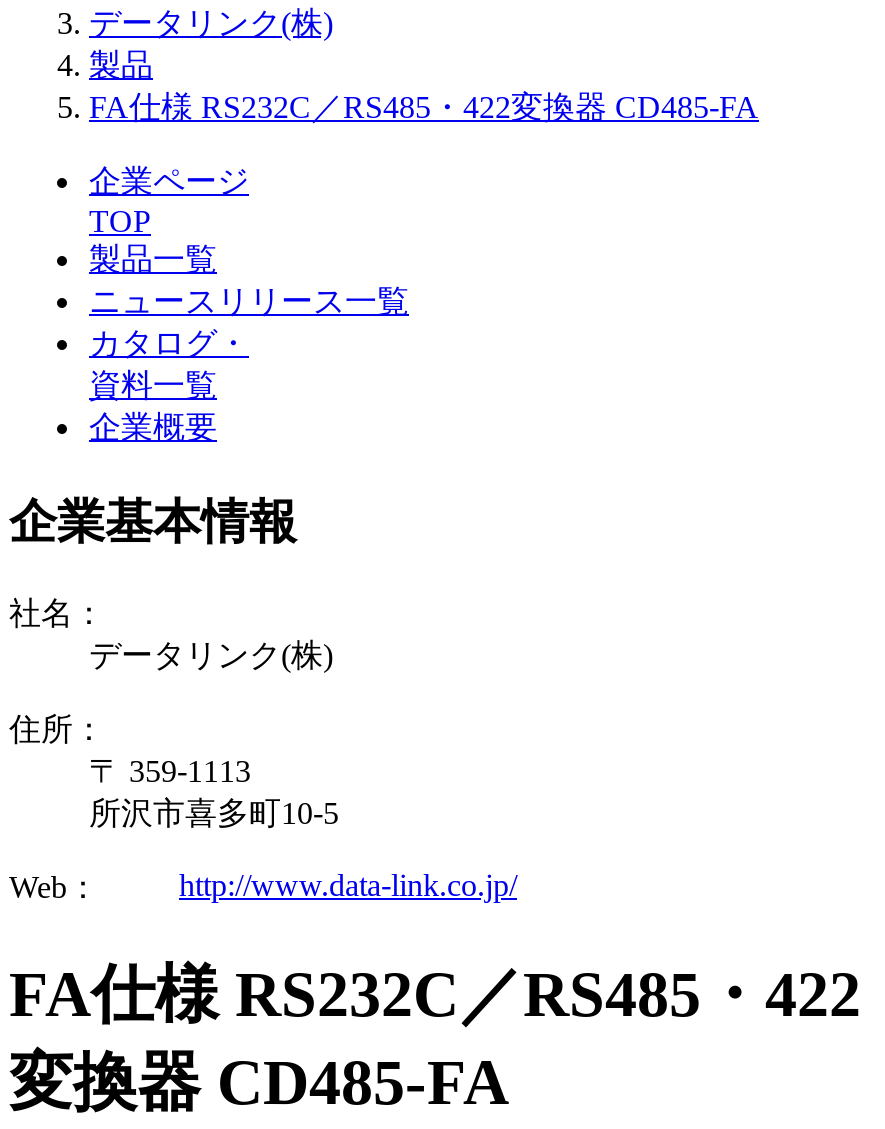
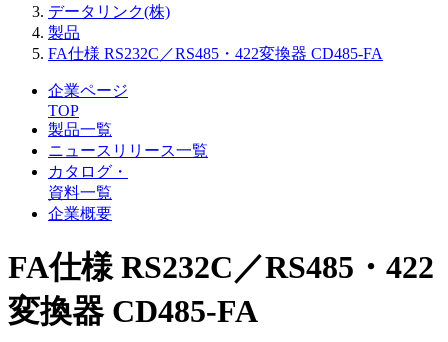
[9,496,517,904] 企業基本情報 | 社名： | データリンク(株) | 住所： | 〒 359-1113 | 所沢市喜多町10-5 | Web： | http://www.data-link.co.jp/ -> none

